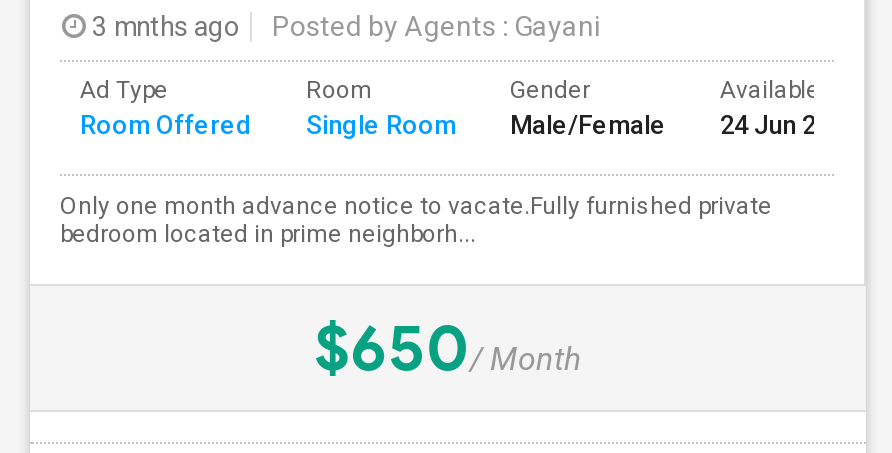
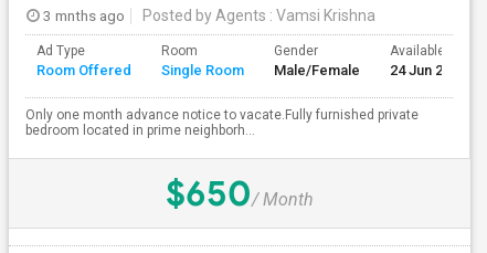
[272,10,600,42] Posted by Agents: Gayani -> [142,7,375,24] Posted by Agents: Vamsi Krishna

